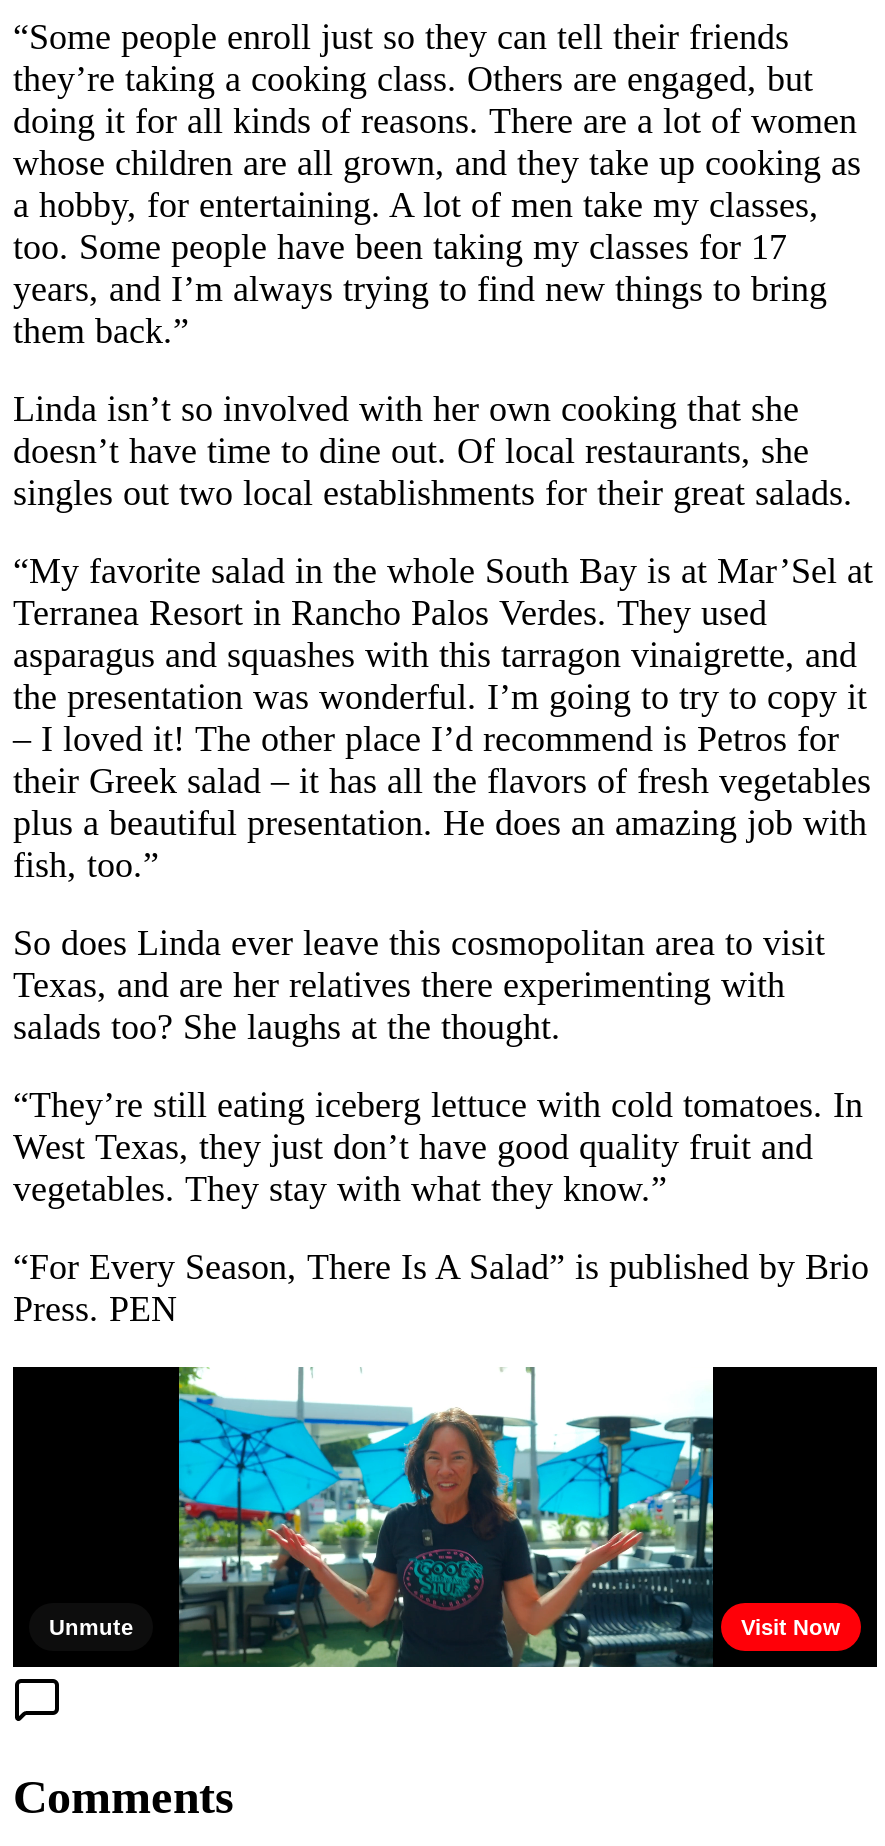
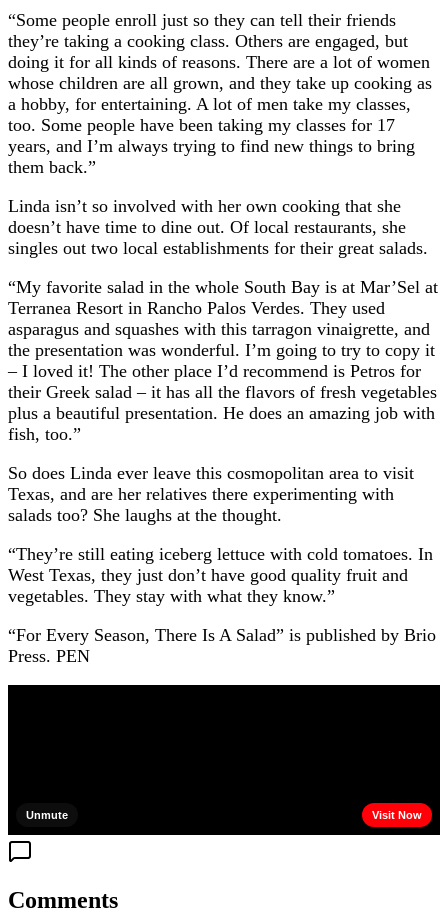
[177,1365,715,1669] [image] -> none

